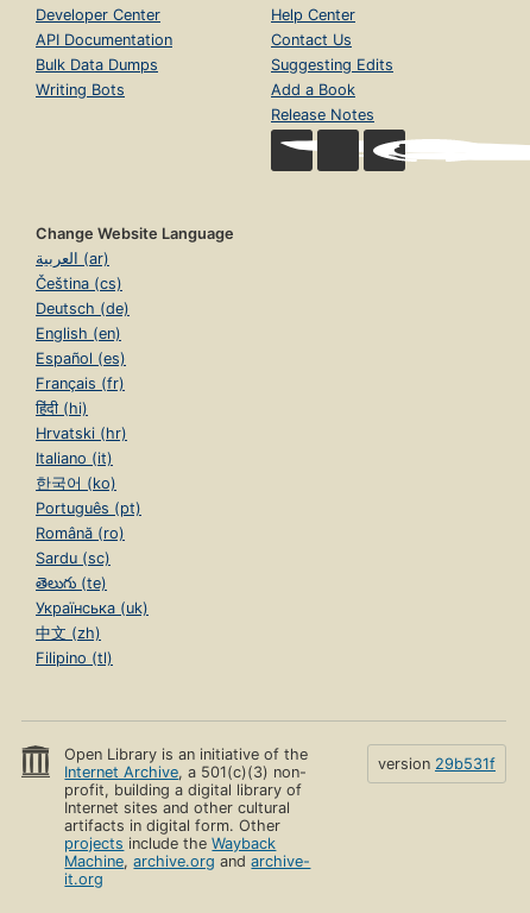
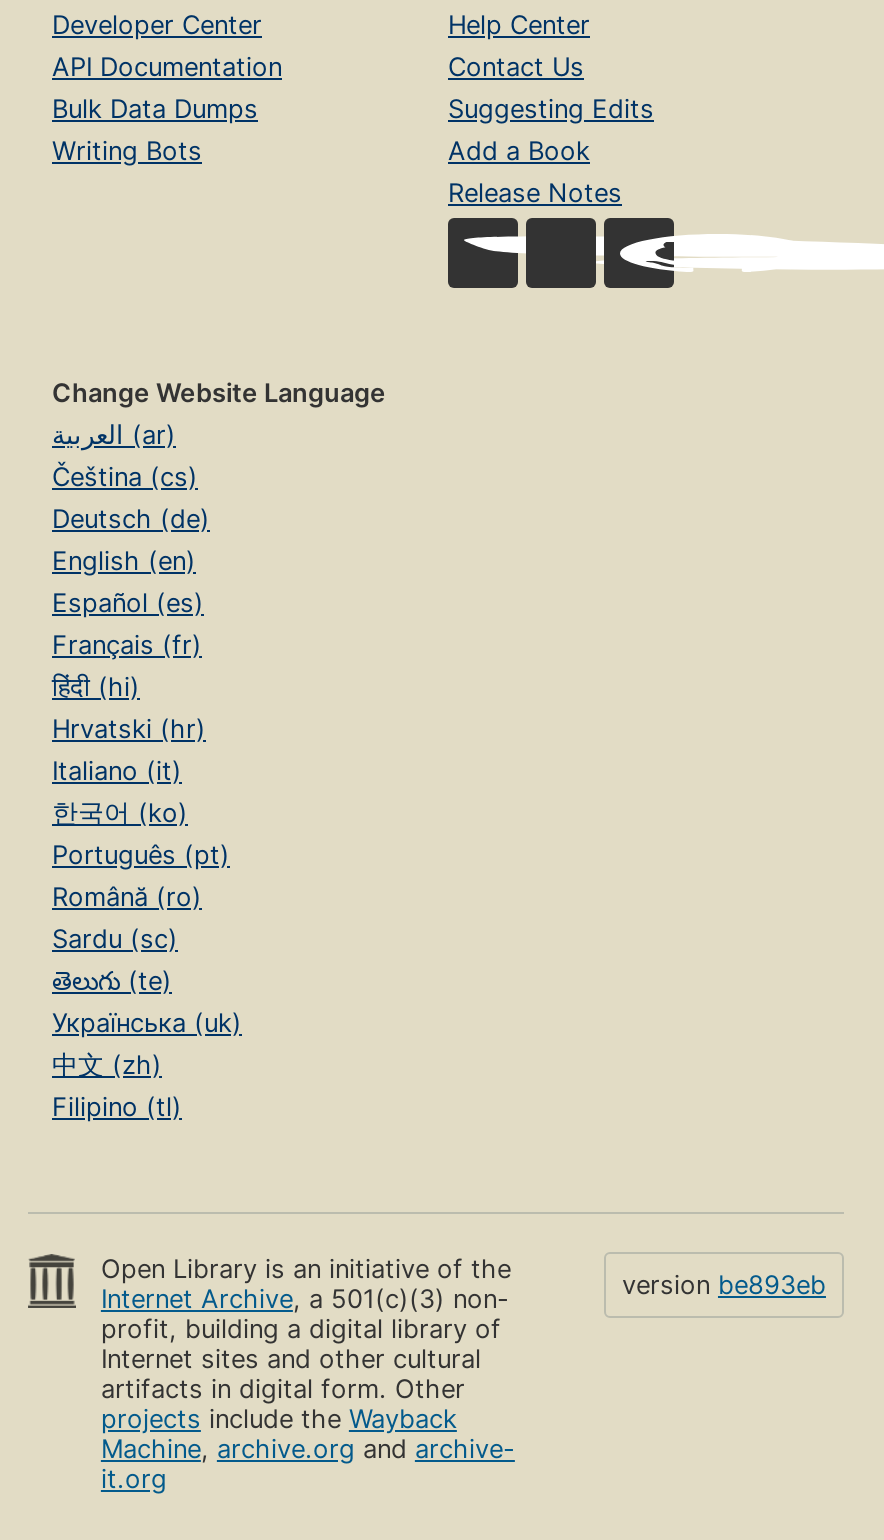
[378,754,496,772] version 29b531f -> [622,1269,826,1299] version be893eb

